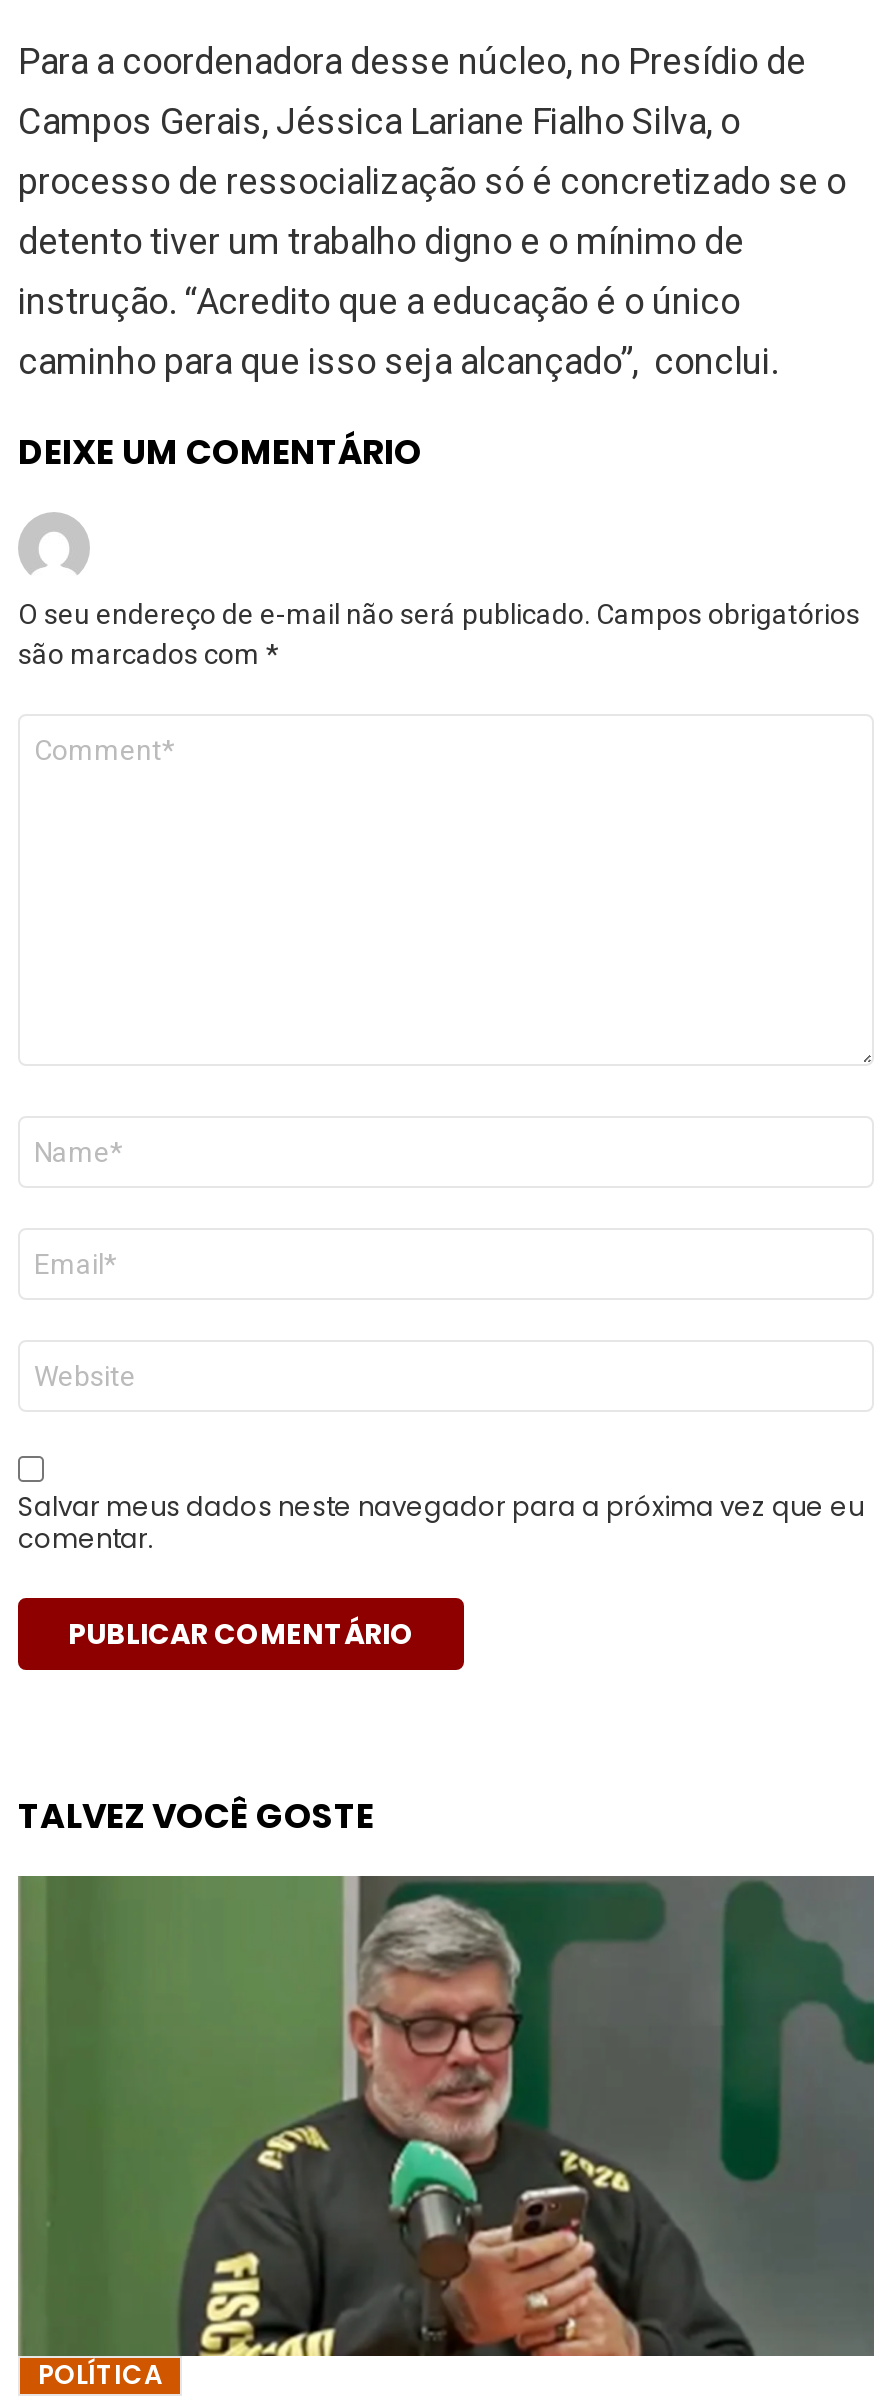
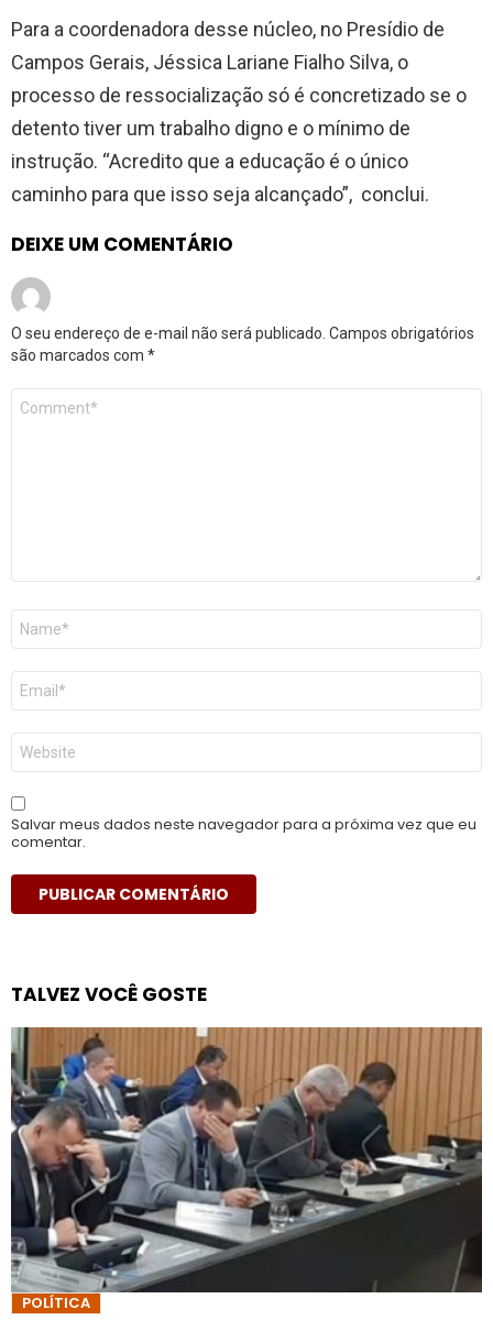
[16,1874,876,2356] [image] -> [10,1026,483,1294] [image]

